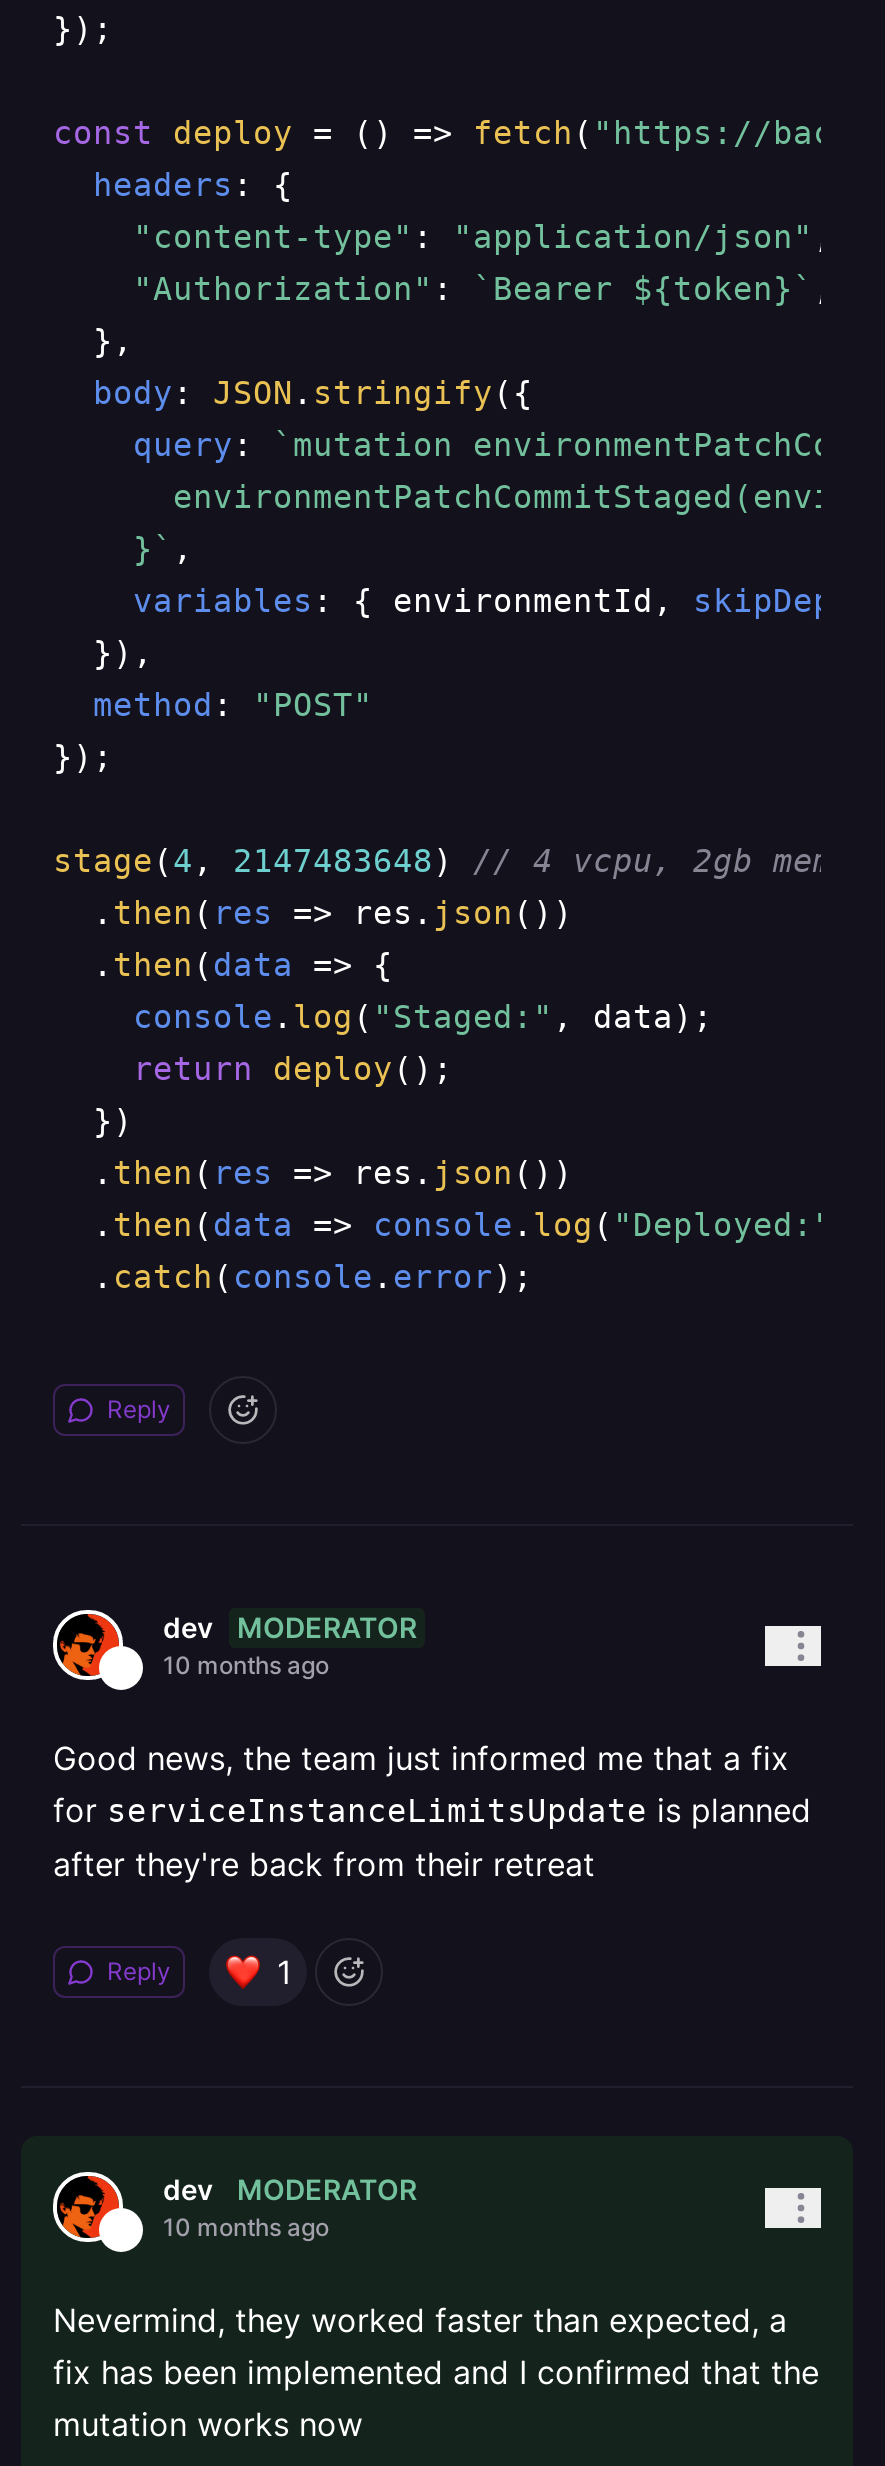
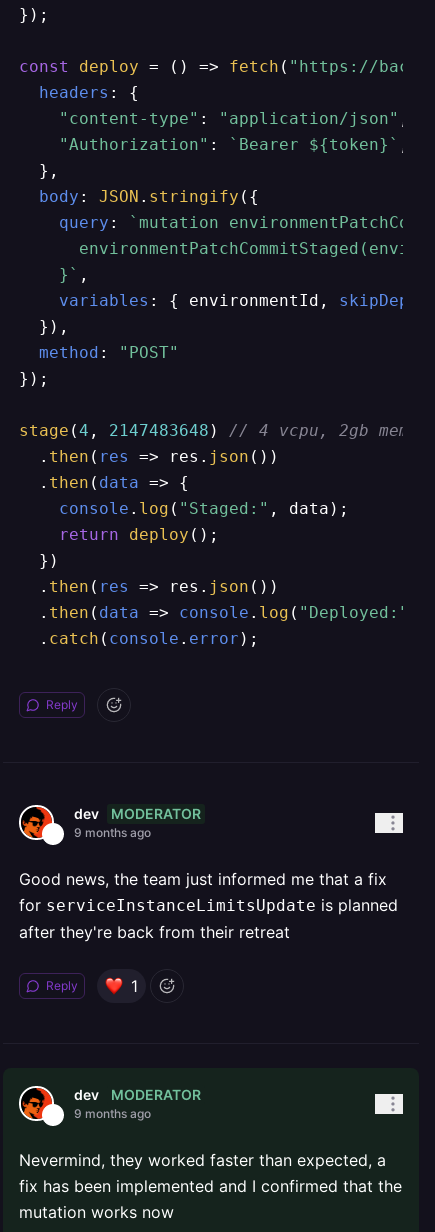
[163,1650,329,1680] 10 months ago -> [74,825,151,840] 9 months ago
[163,2212,329,2242] 10 months ago -> [74,1106,151,1121] 9 months ago

